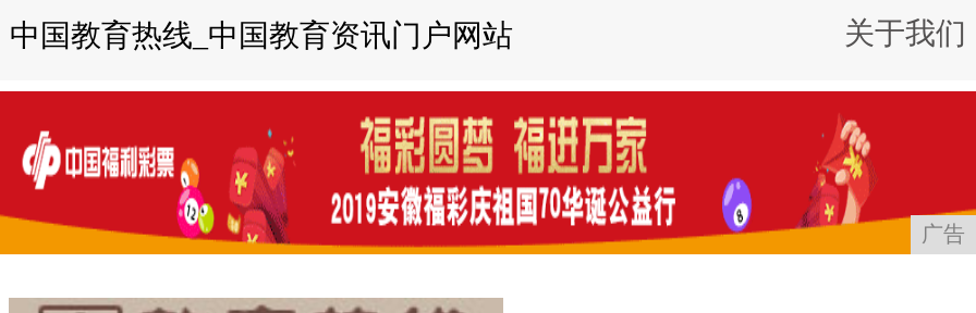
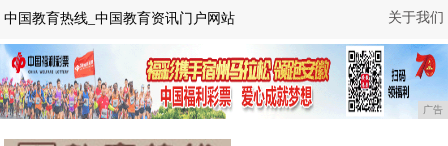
[7,89,969,256] [image] -> [3,43,445,120] [image]

